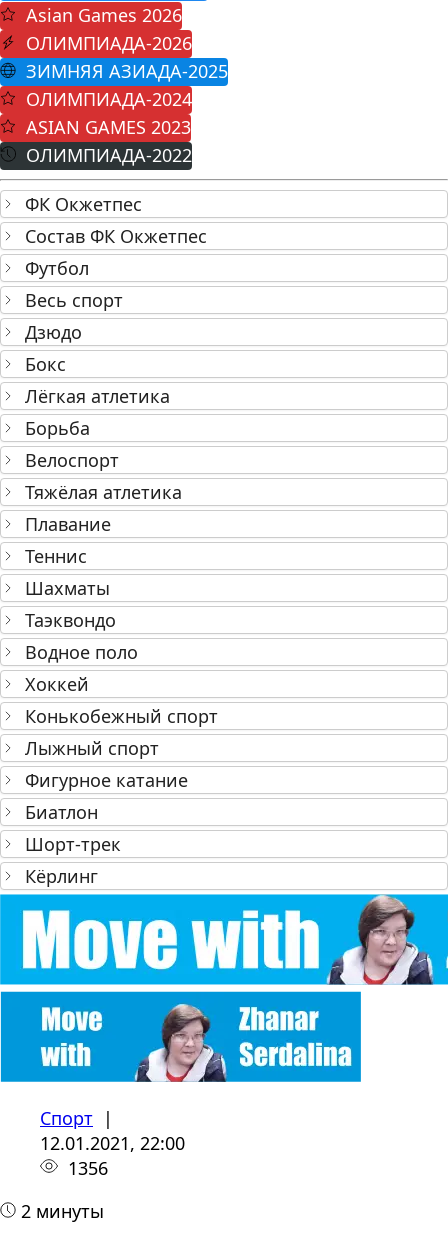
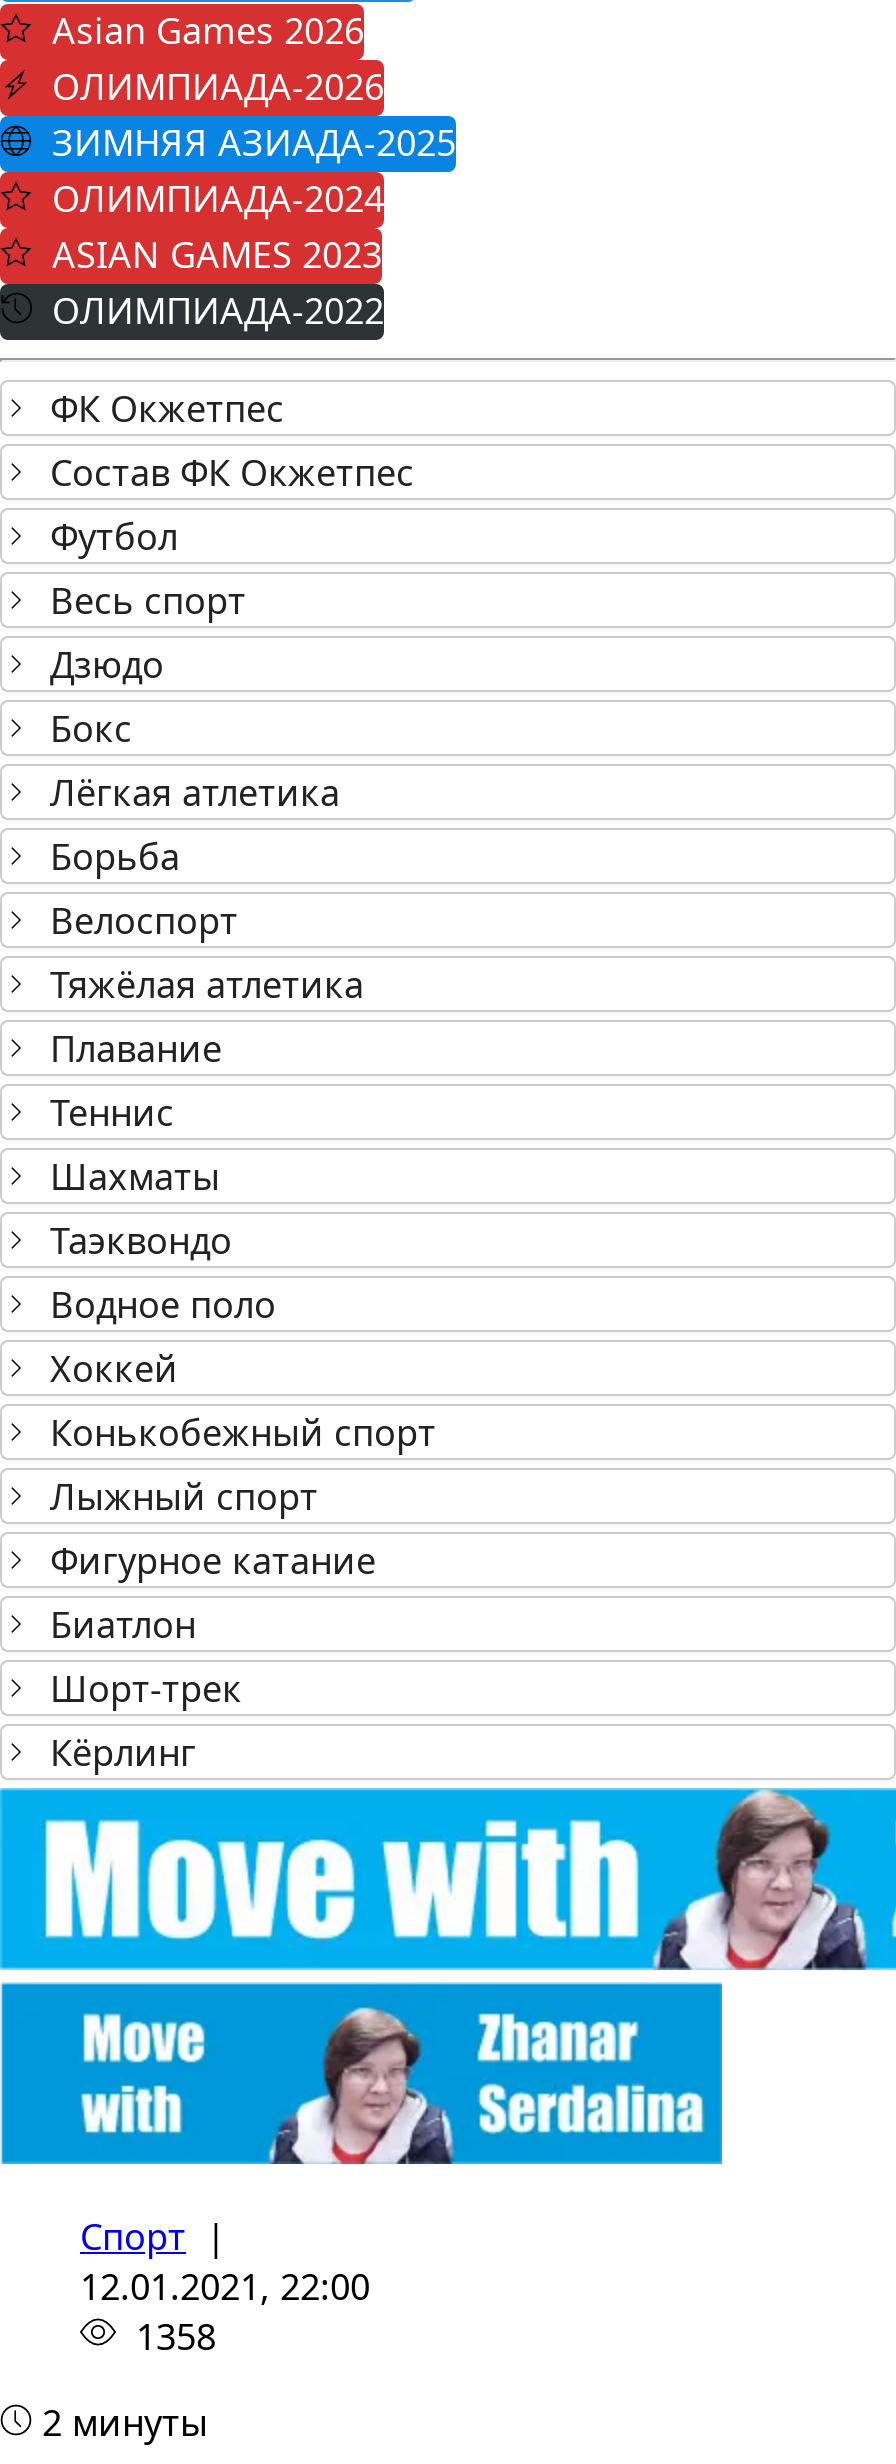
[68,1156,108,1180] 1356 -> [136,2313,216,2361] 1358

